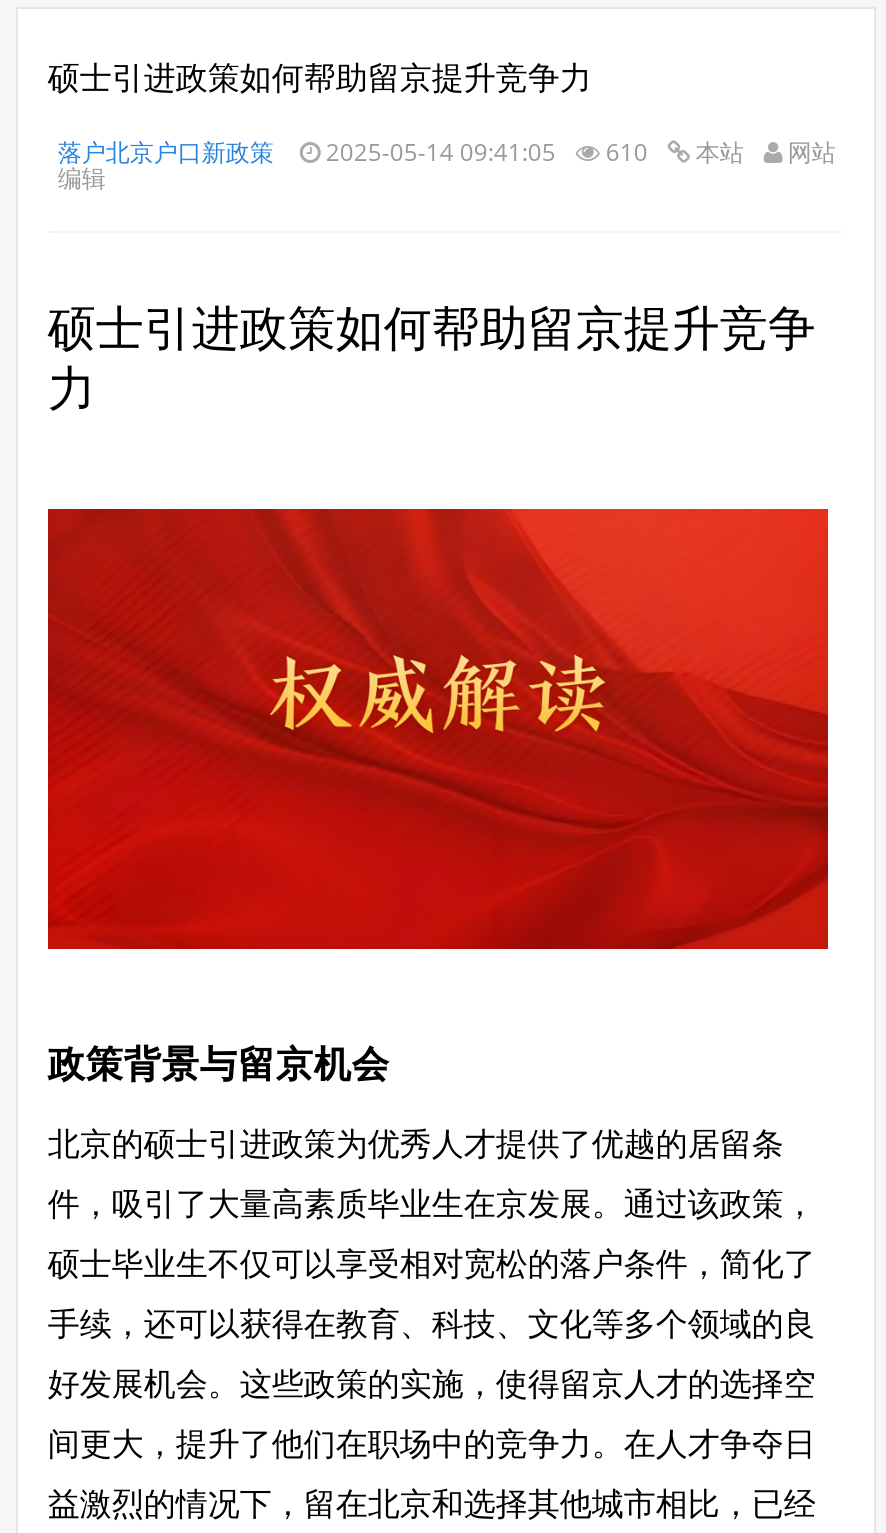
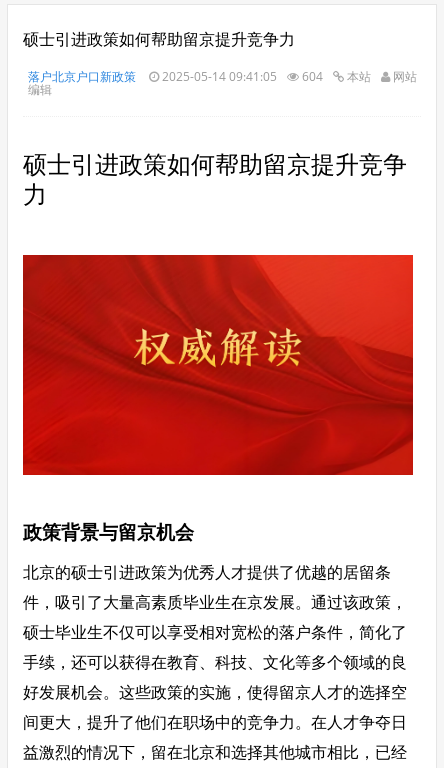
[58,135,836,169] 落户北京户口新政策 2025-05-14 09:41:05 610 本站 网站 -> [28,68,417,85] 落户北京户口新政策 2025-05-14 09:41:05 604 本站 网站

